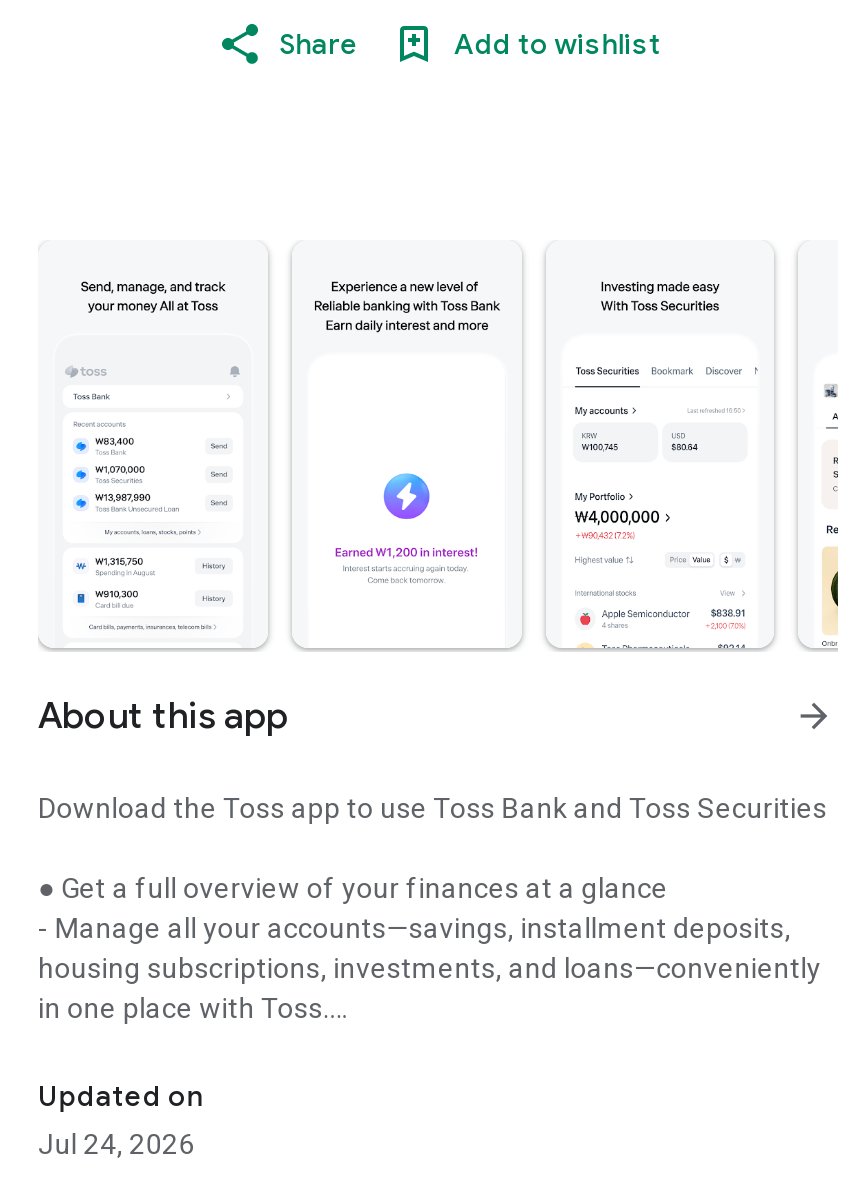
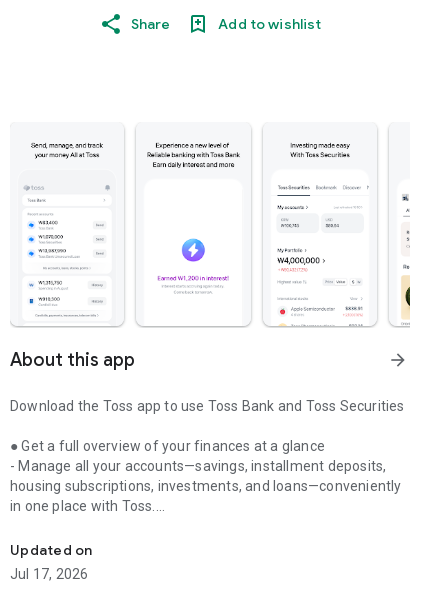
[38,1128,195,1160] Jul 24, 2026 -> [10,566,88,582] Jul 17, 2026

